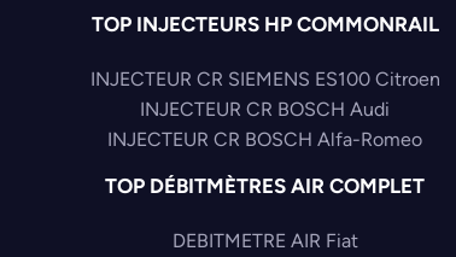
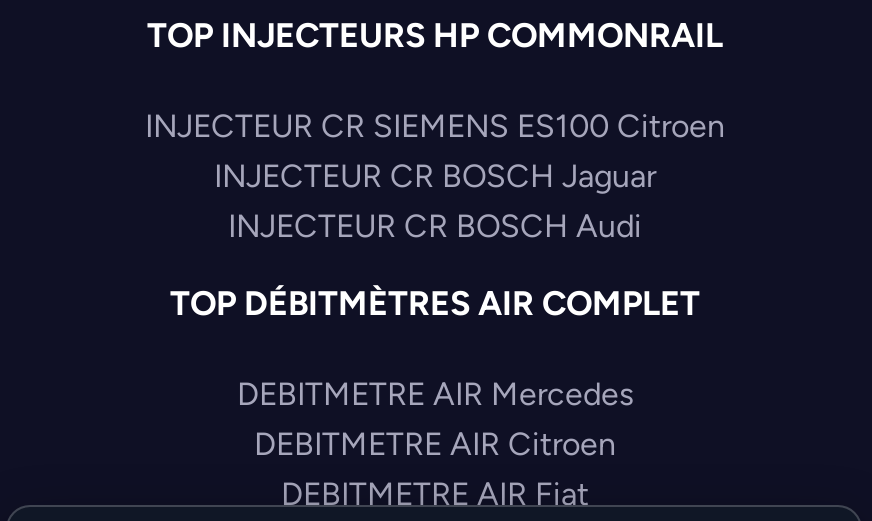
none -> [214,156,656,194] INJECTEUR CR BOSCH Jaguar
[107,128,422,150] INJECTEUR CR BOSCH Alfa-Romeo -> none
none -> [237,374,633,462] DEBITMETRE AIR Mercedes | DEBITMETRE AIR Citroen

